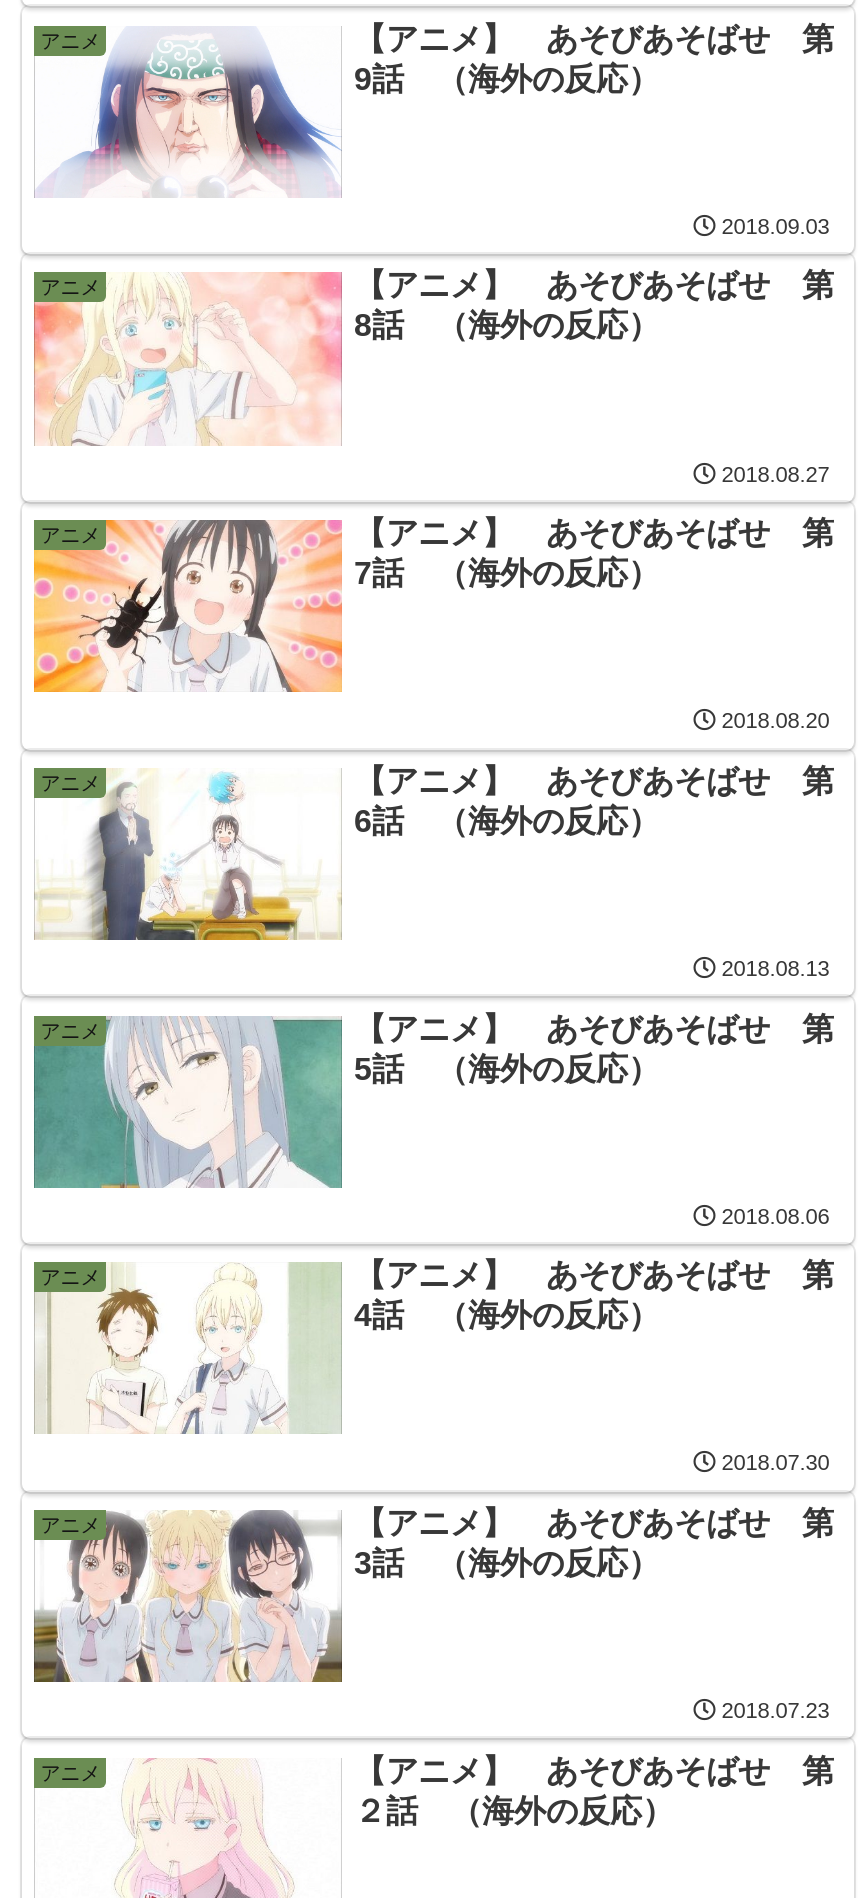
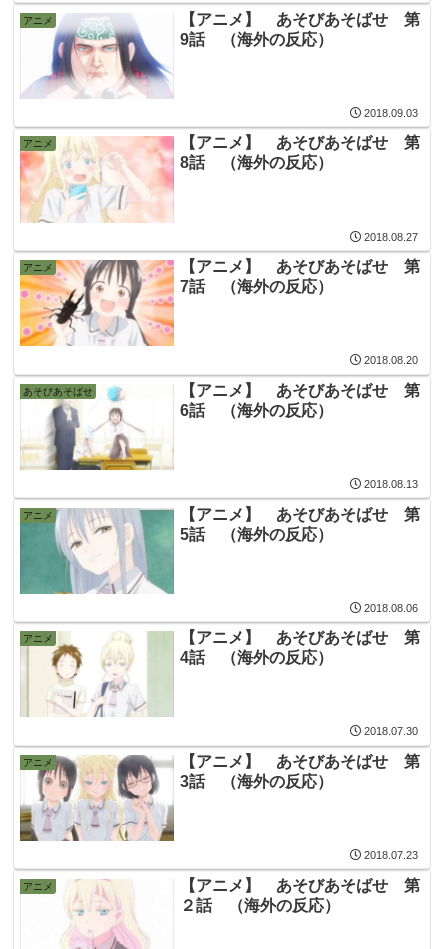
[40,772,100,794] アニメ -> [23,386,93,397] あそびあそばせ

